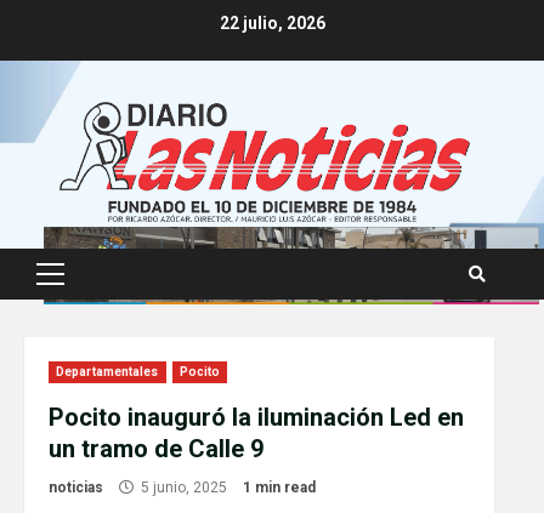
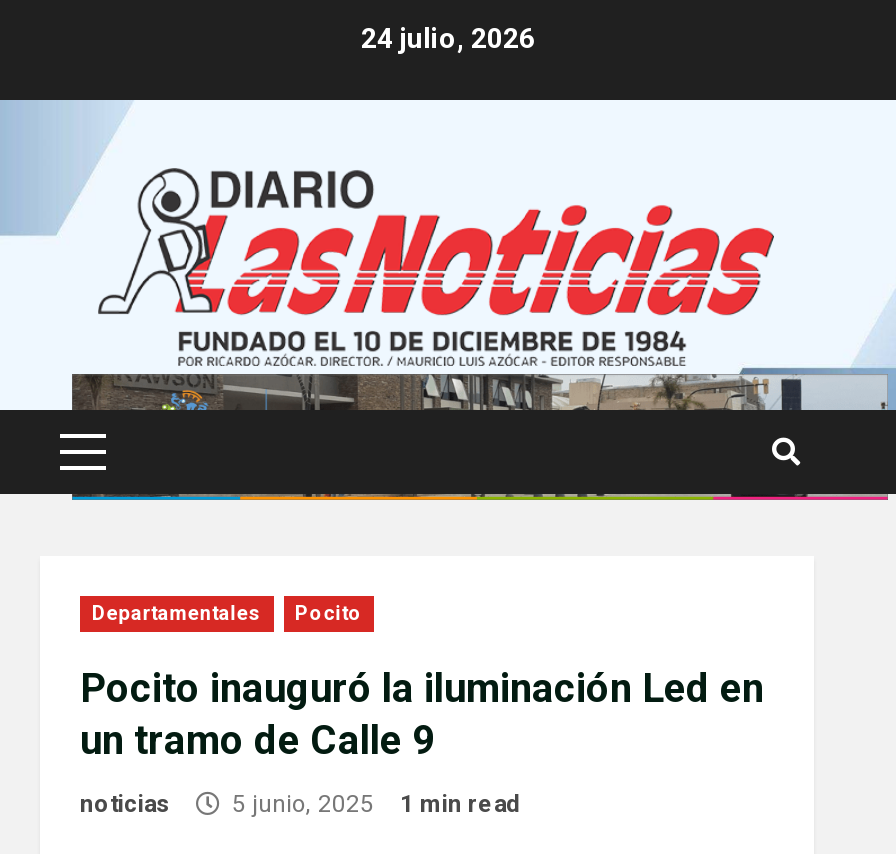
[219,13,325,32] 22 julio, 2026 -> [361,21,535,53] 24 julio, 2026

